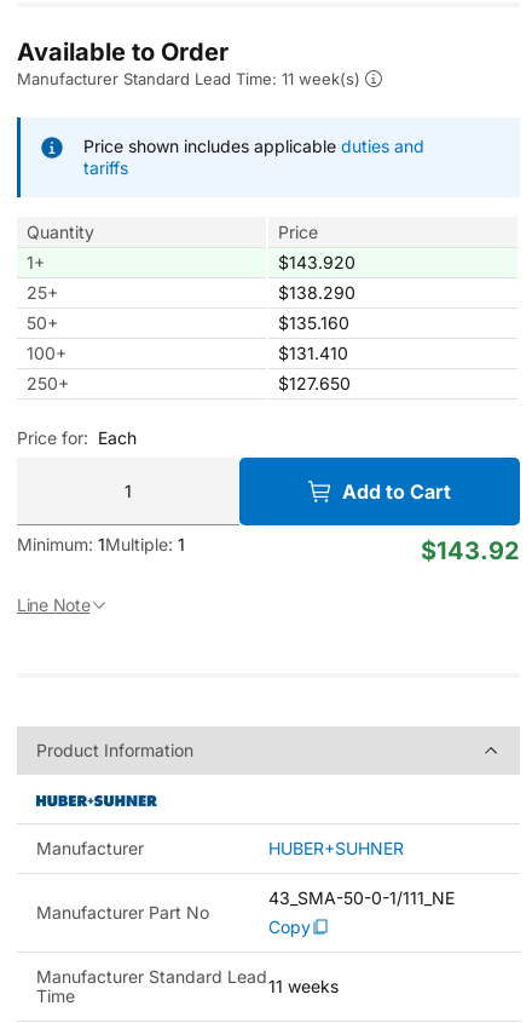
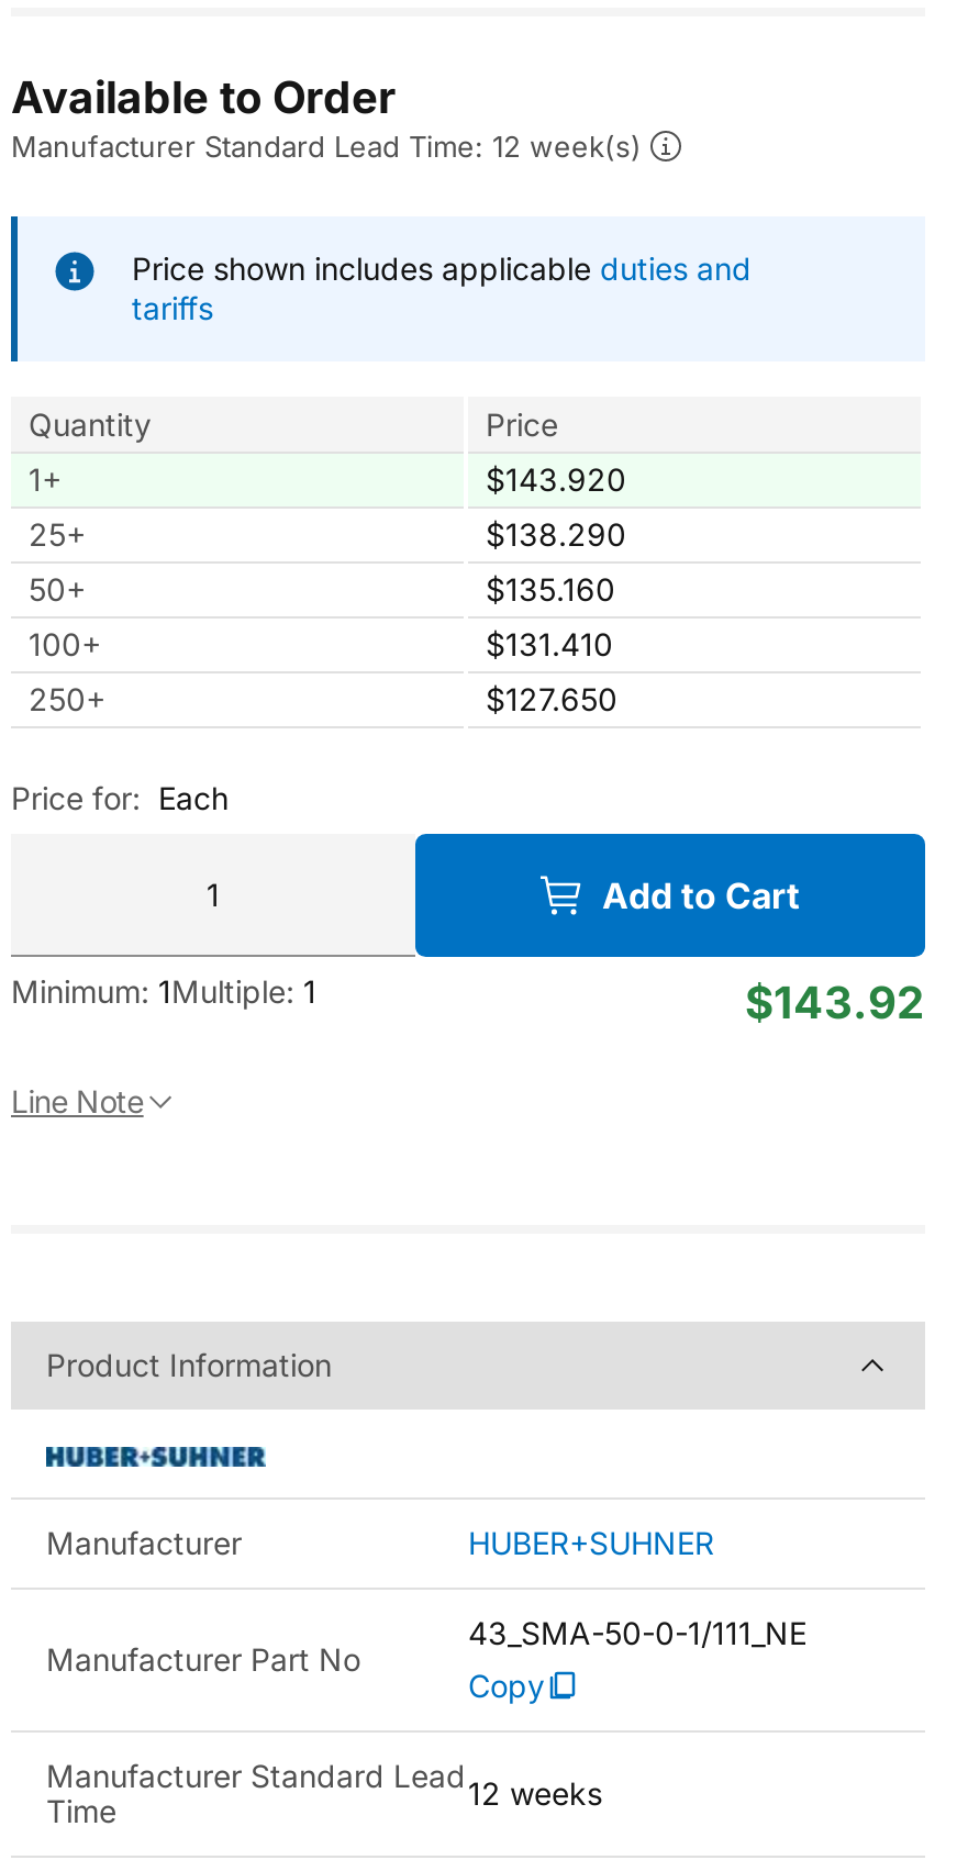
[17,69,360,88] Manufacturer Standard Lead Time: 11 week(s) -> [11,129,642,164] Manufacturer Standard Lead Time: 12 week(s)
[36,966,339,996] Manufacturer Standard Lead 11 weeks -> [46,1757,602,1812] Manufacturer Standard Lead 12 weeks

